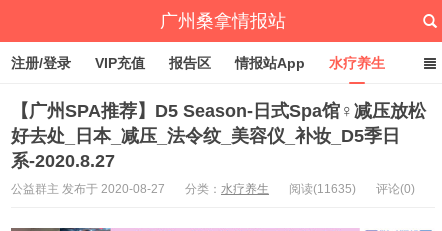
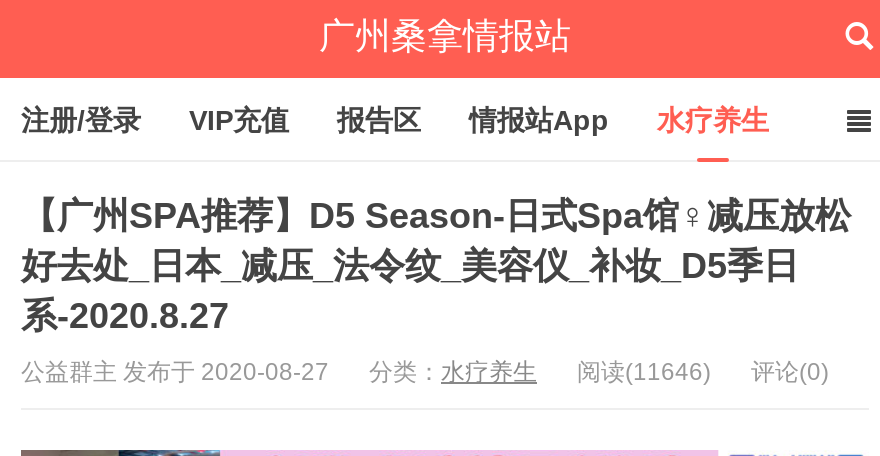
[11,182,415,196] 公益群主 发布于 2020-08-27 分类：水疗养生 阅读(11635) 评论(0) -> [21,358,829,386] 公益群主 发布于 2020-08-27 分类：水疗养生 阅读(11646) 评论(0)

